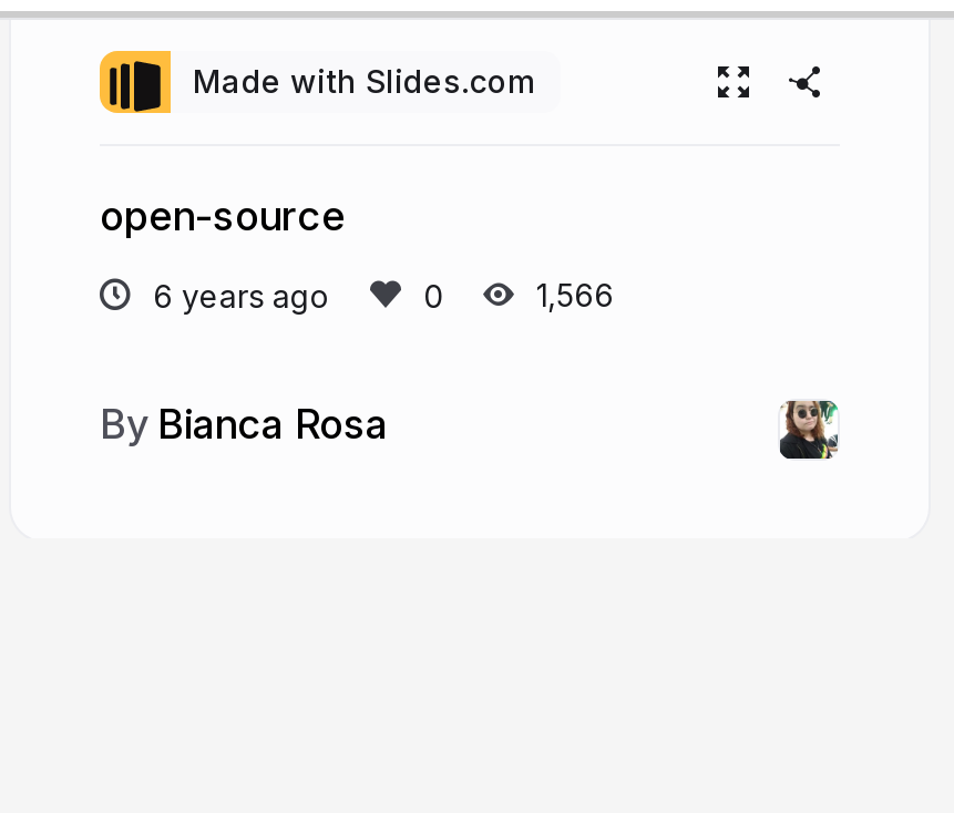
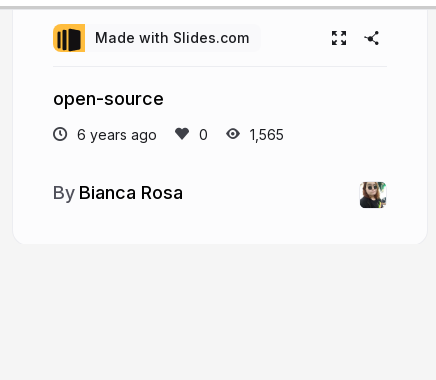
[536,276,614,314] 1,566 -> [250,126,284,143] 1,565

